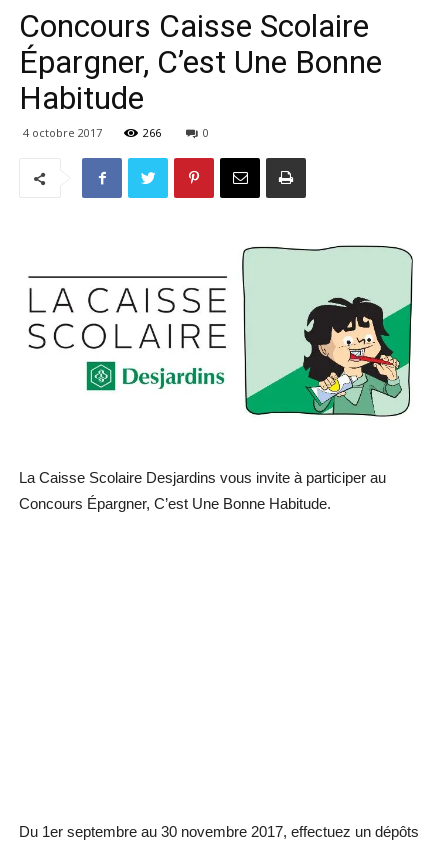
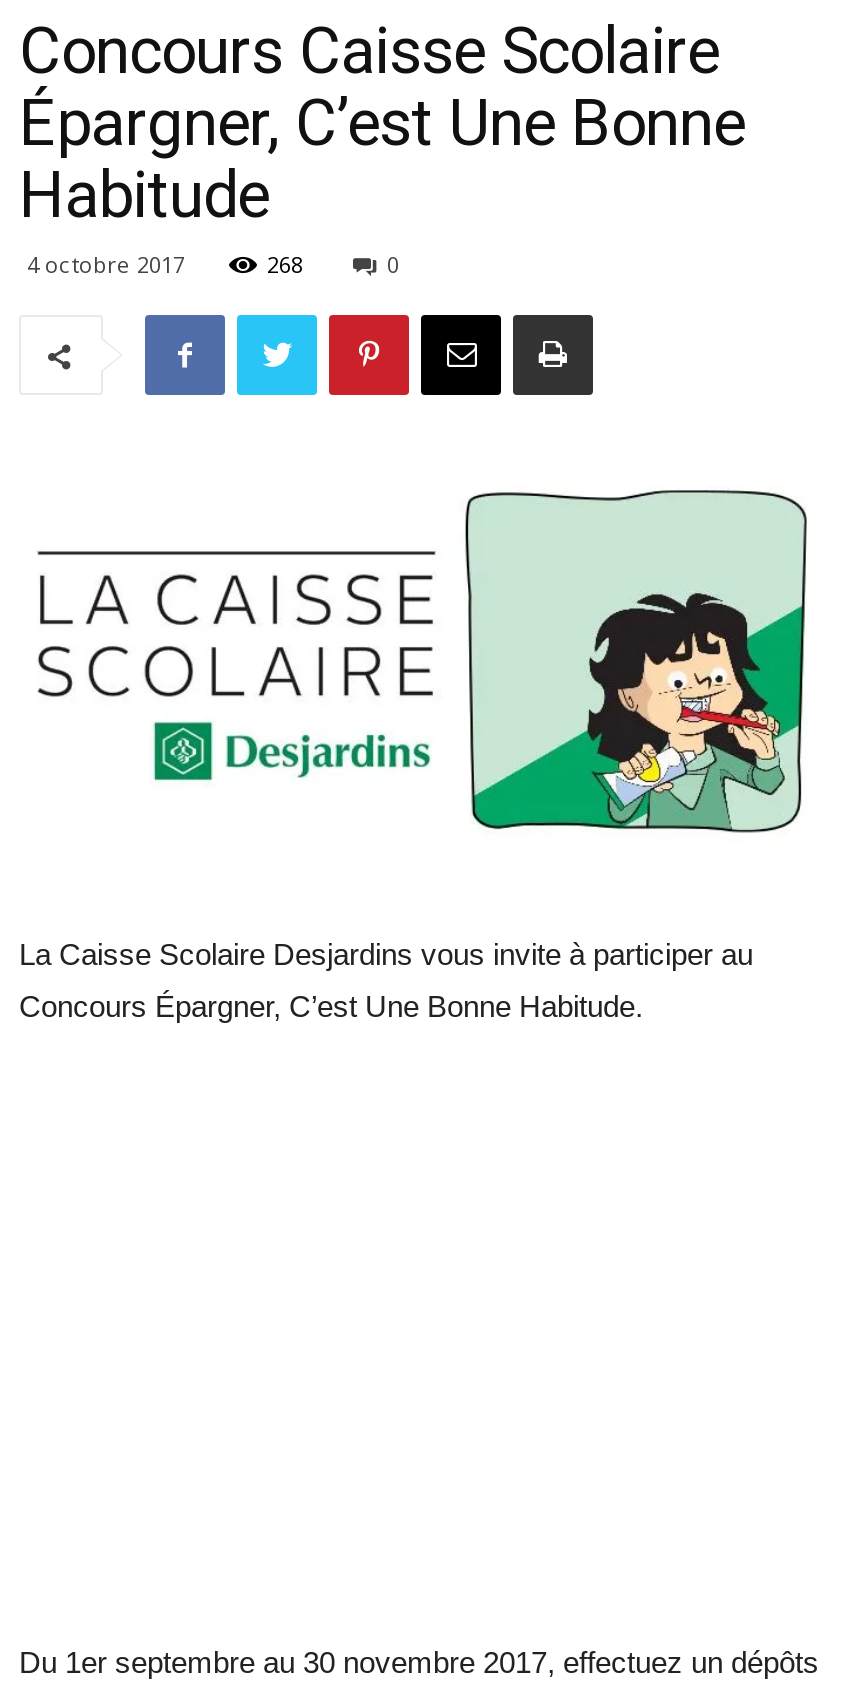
[143,125,161,140] 266 -> [267,249,303,279] 268

